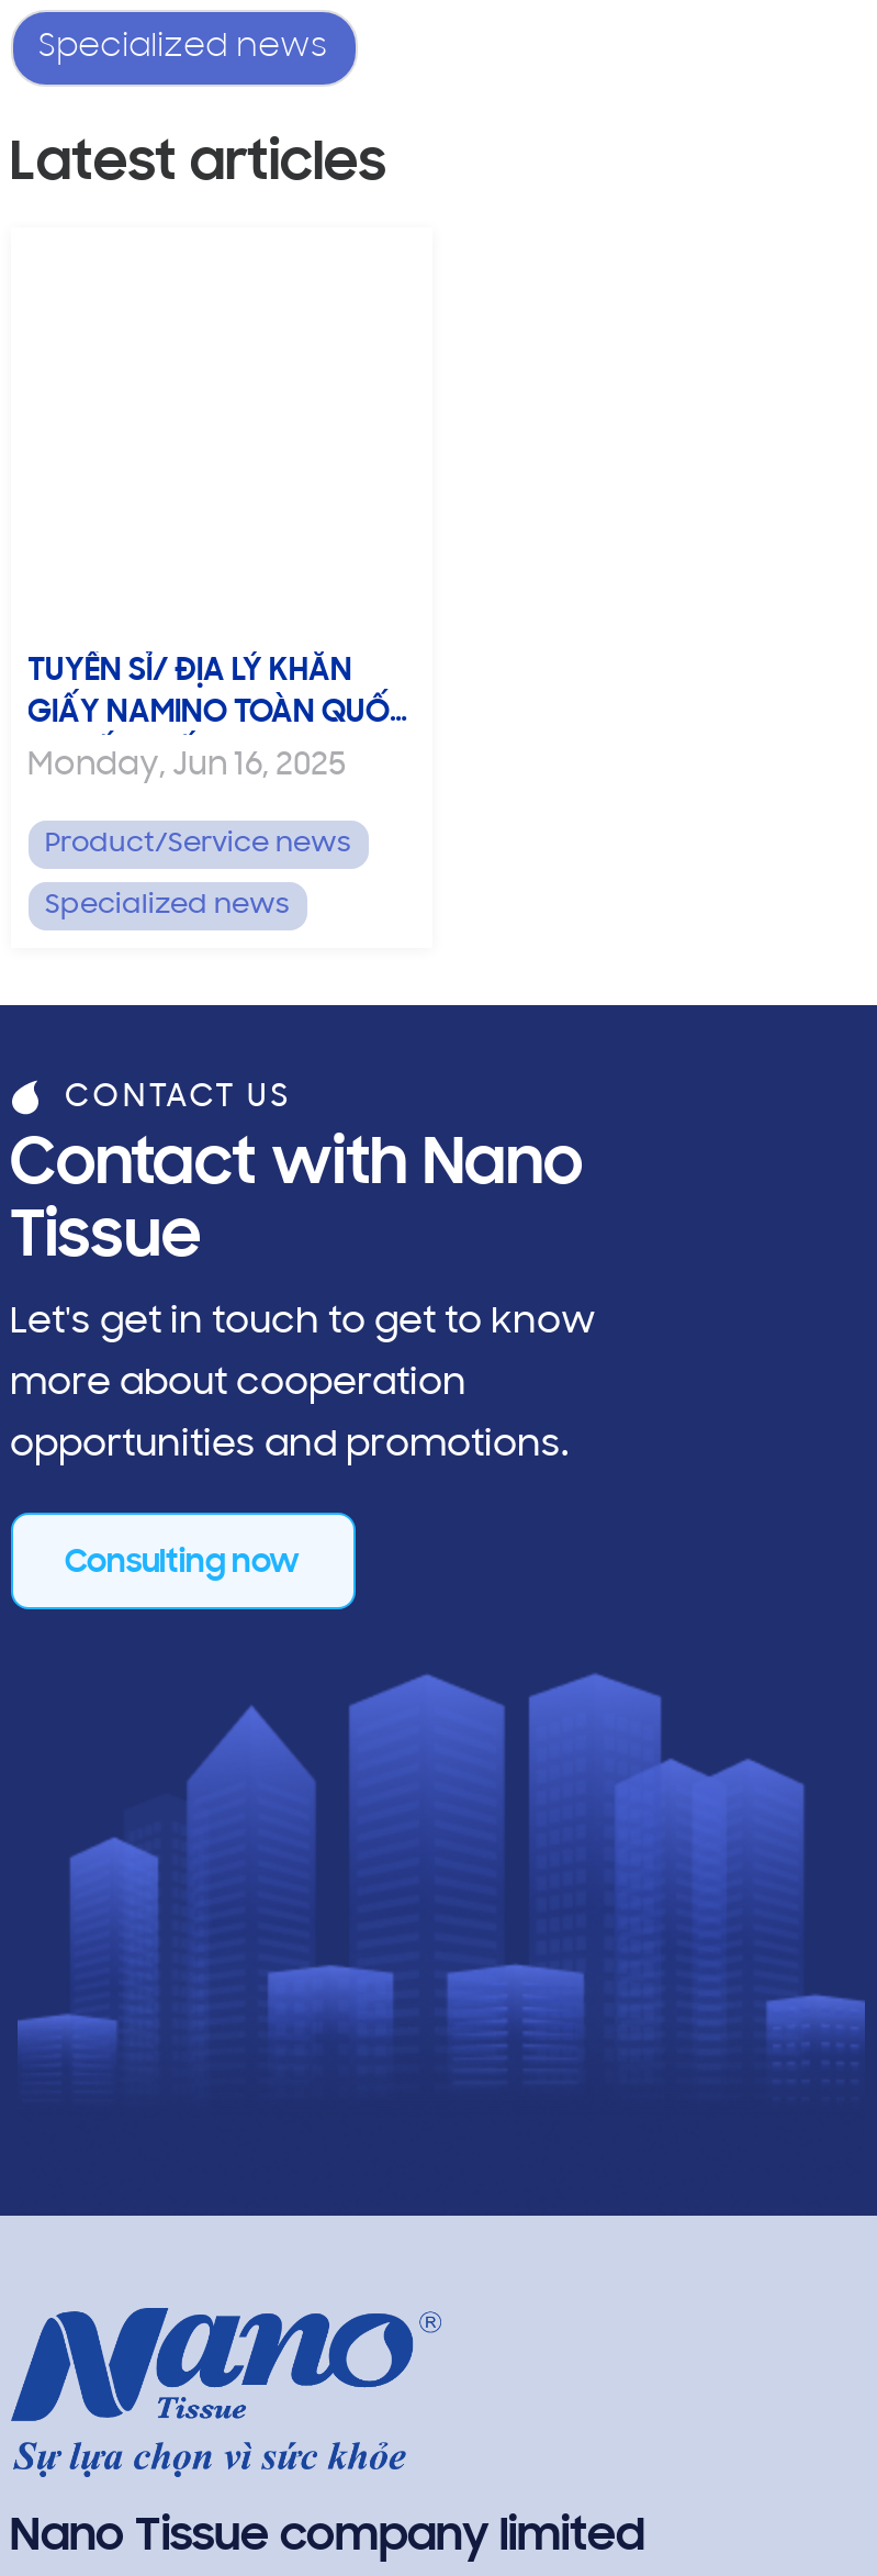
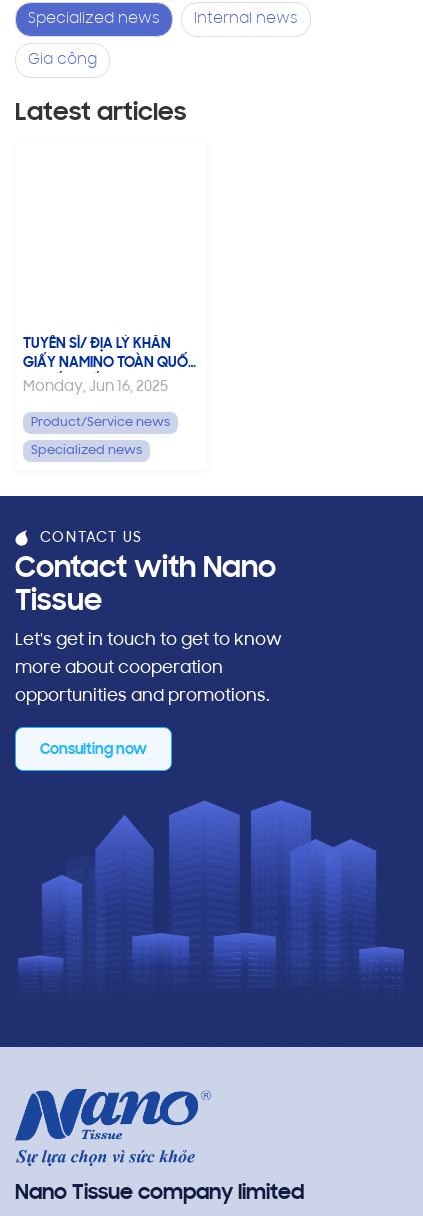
none -> [27,12,297,68] Internal news | Gia công

